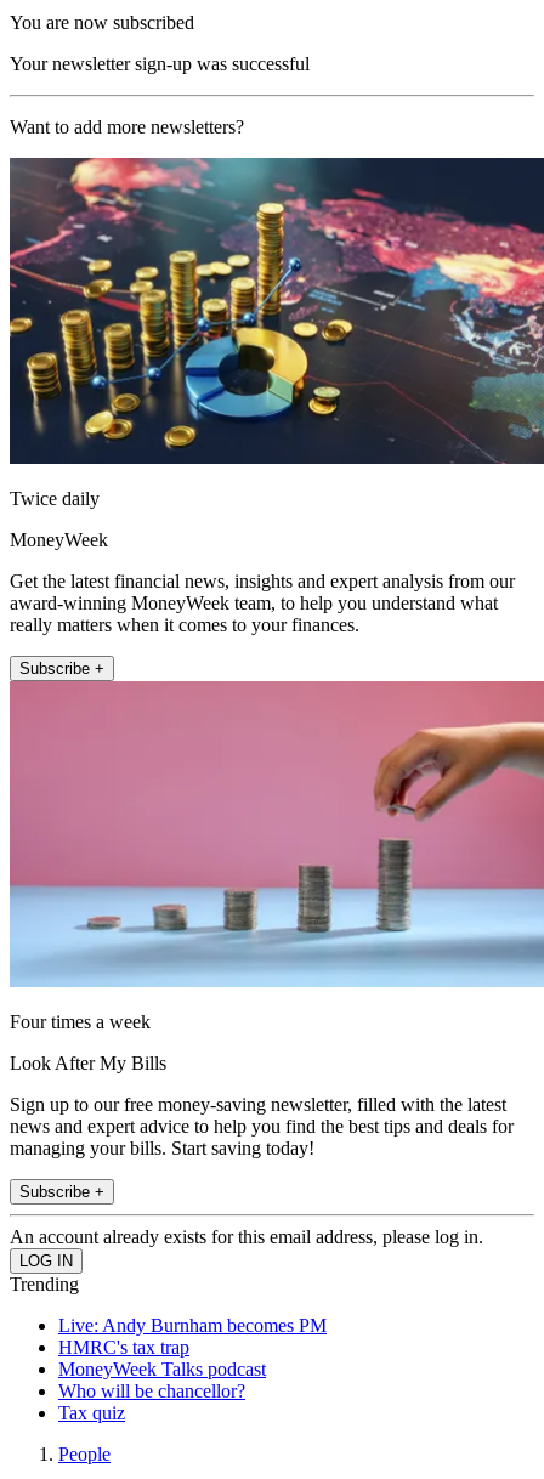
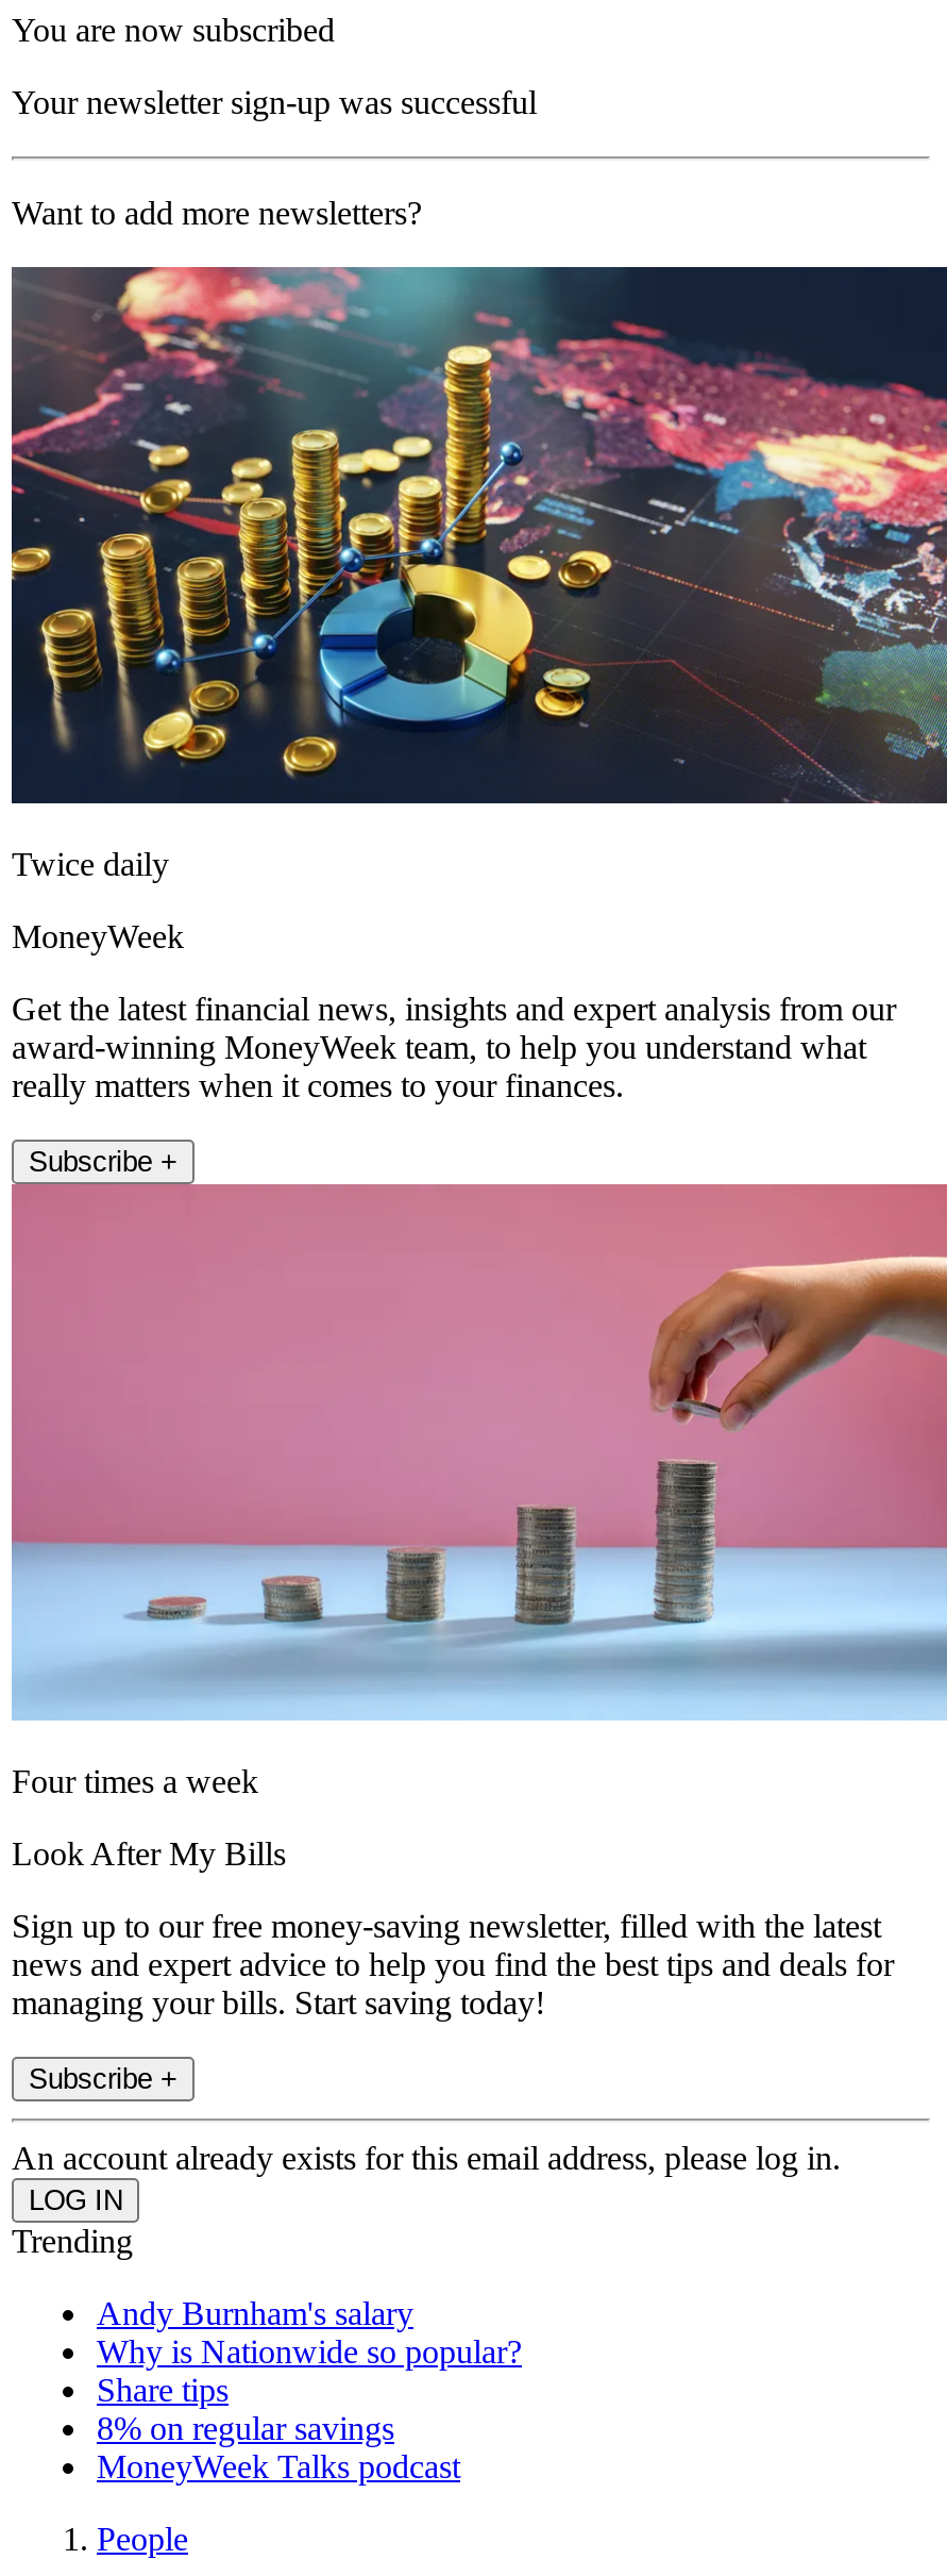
[58,1315,327,1357] Live: Andy Burnham becomes PM | HMRC's tax trap -> [97,2295,522,2446] Andy Burnham's salary | Why is Nationwide so popular? | Share tips | 8% on regular savings
moved [58,1359,266,1379] -> [97,2448,460,2484]: MoneyWeek Talks podcast
[58,1380,245,1423] Who will be chancellor? | Tax quiz -> none

